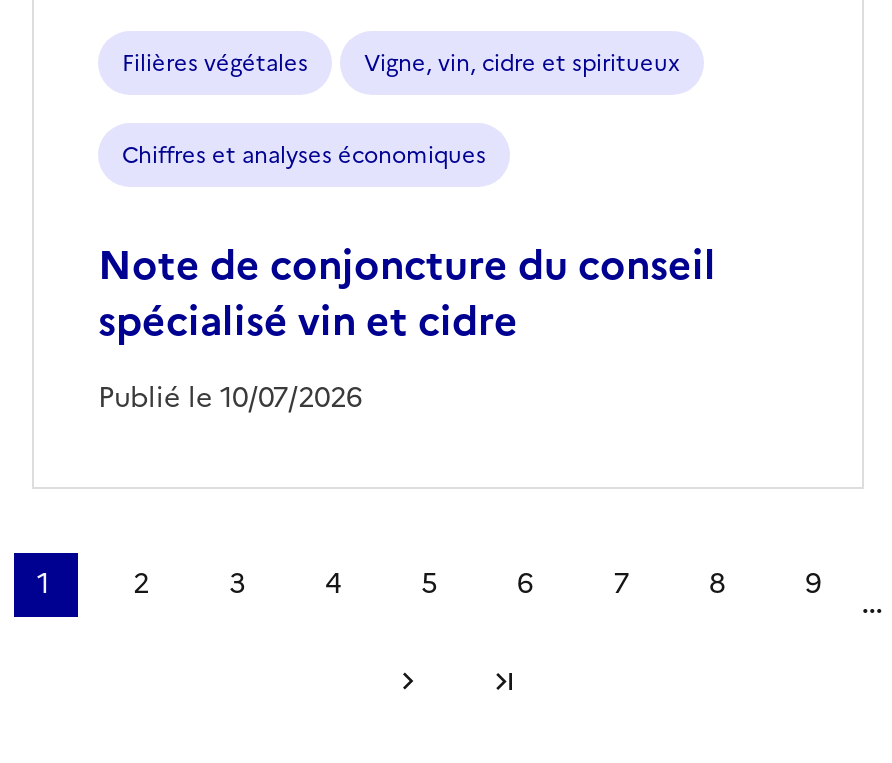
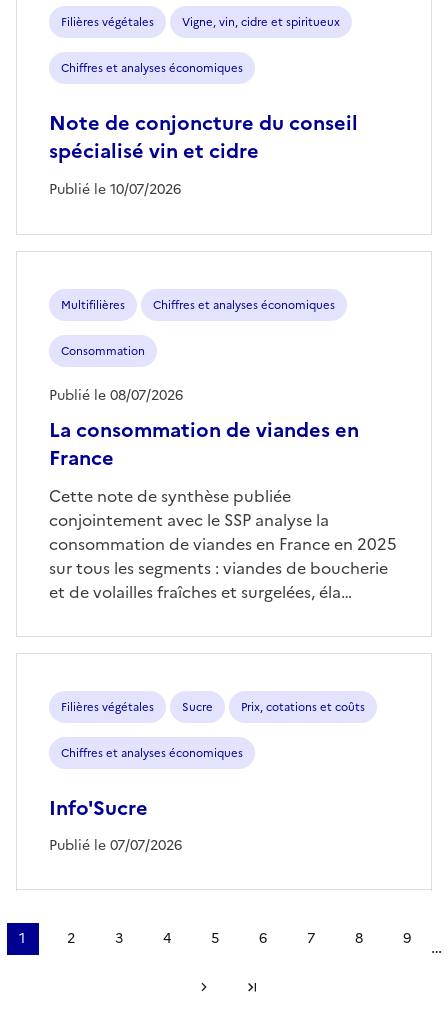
none -> [49,297,359,473] Multifilières | Chiffres et analyses économiques | Consommation | La consommation de viandes en | France
none -> [49,385,183,406] Publié le 08/07/2026
none -> [49,484,397,604] Cette note de synthèse publiée | conjointement avec le SSP analyse la | consommation de viandes en France en 2025 | sur tous les segments : viandes de boucherie | et de volailles fraîches et surgelées, éla…
none -> [49,699,365,856] Filières végétales | Sucre | Prix, cotations et coûts | Chiffres et analyses économiques | Info'Sucre | Publié le 07/07/2026

